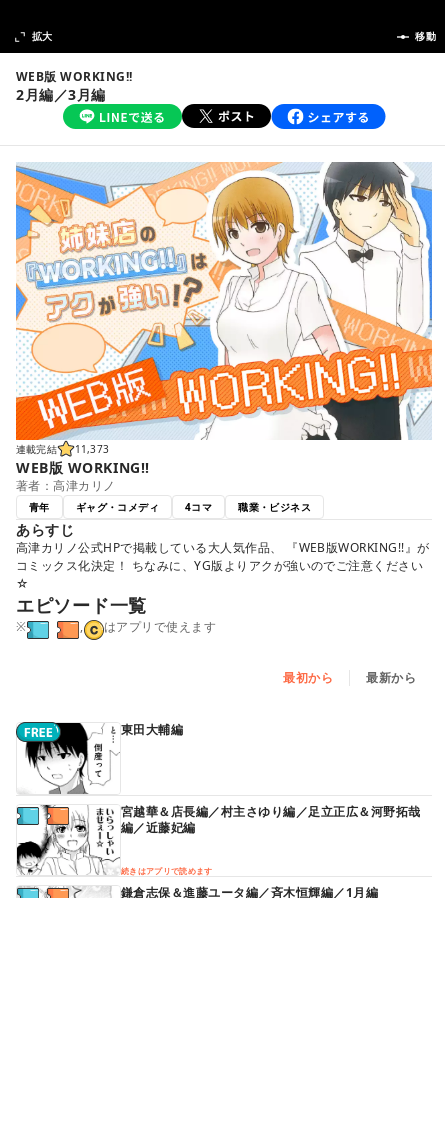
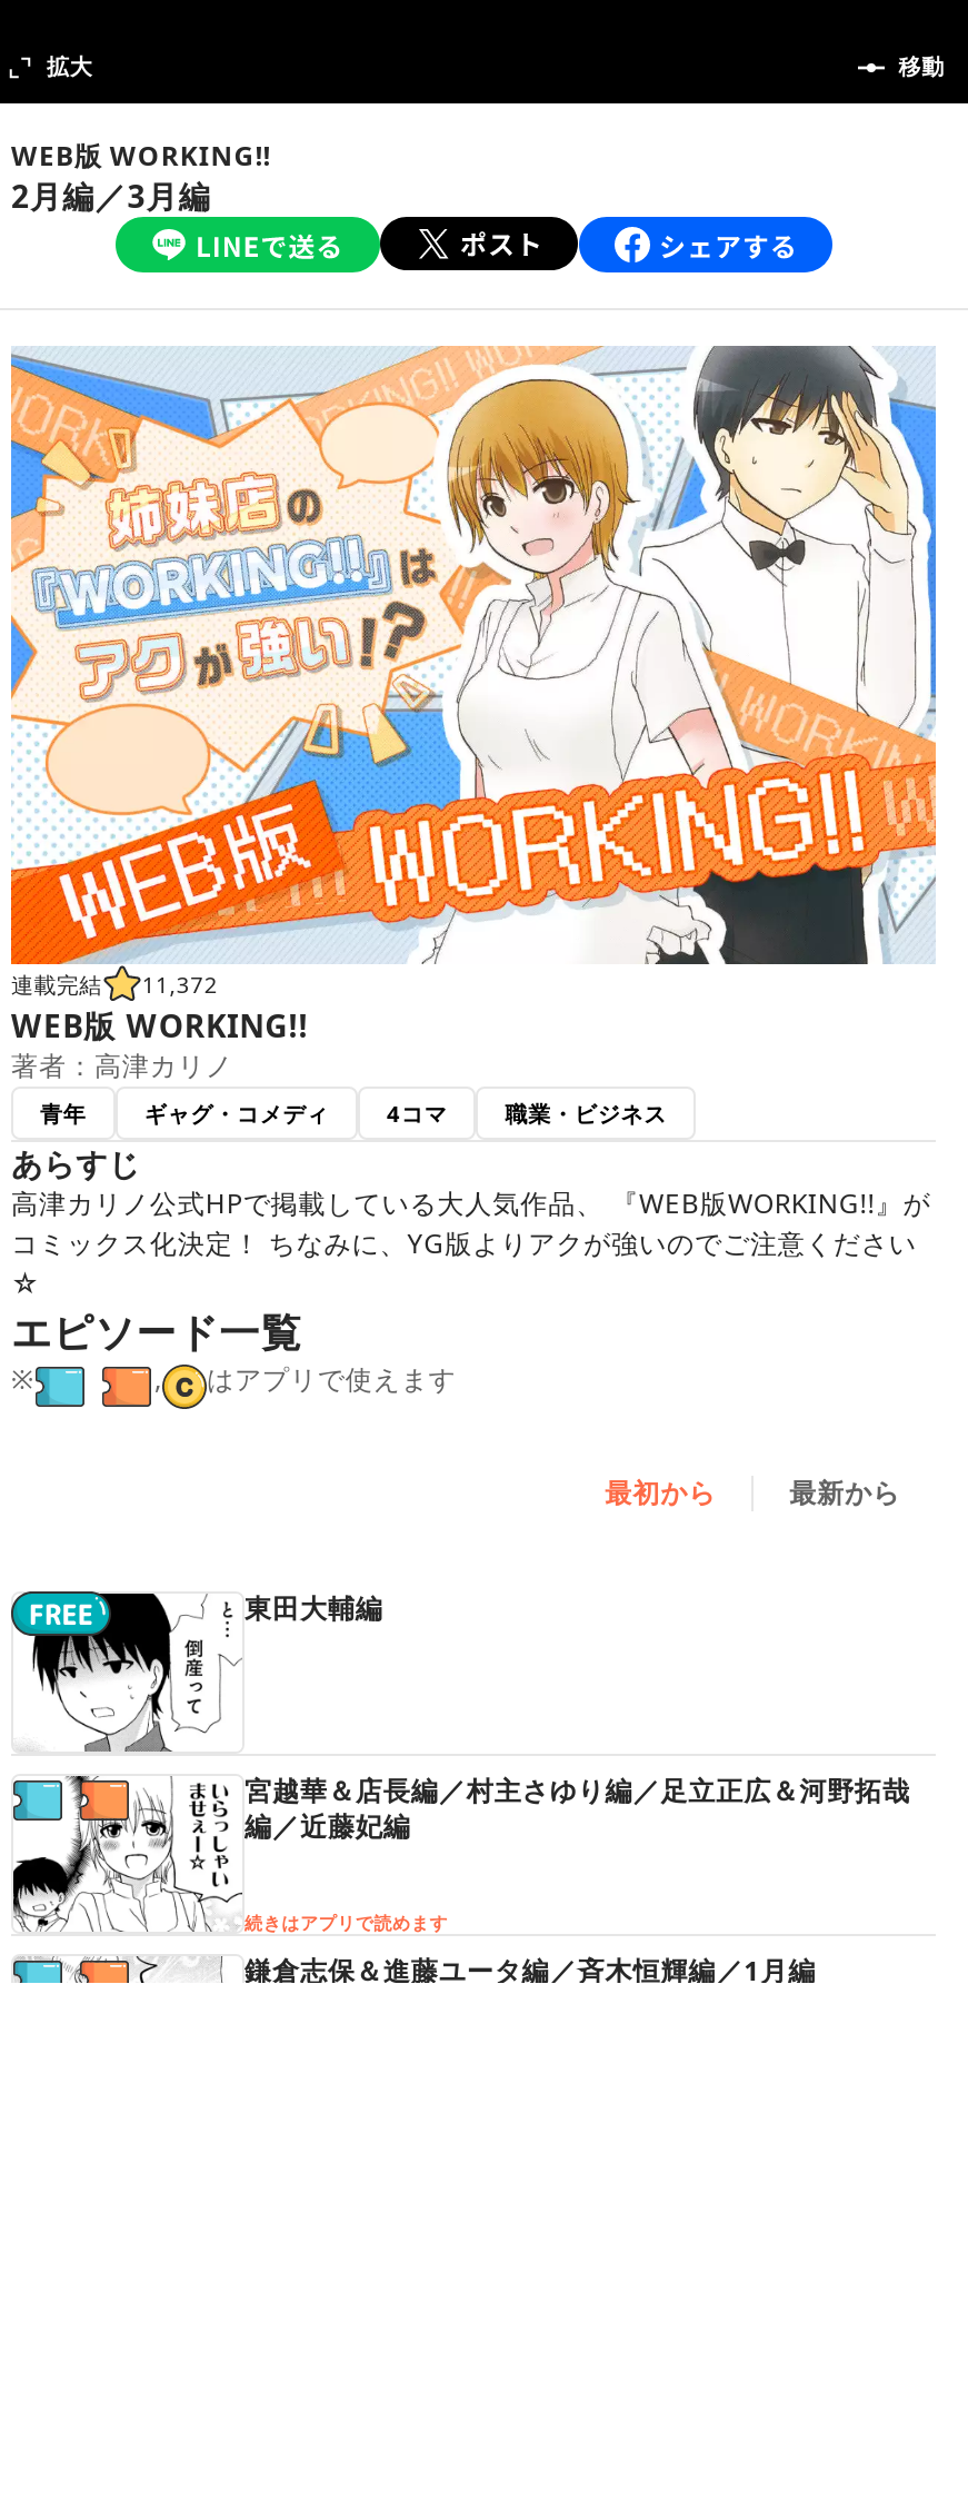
[16,442,109,456] 連載完結 11,373 -> [11,968,218,999] 連載完結 11,372

